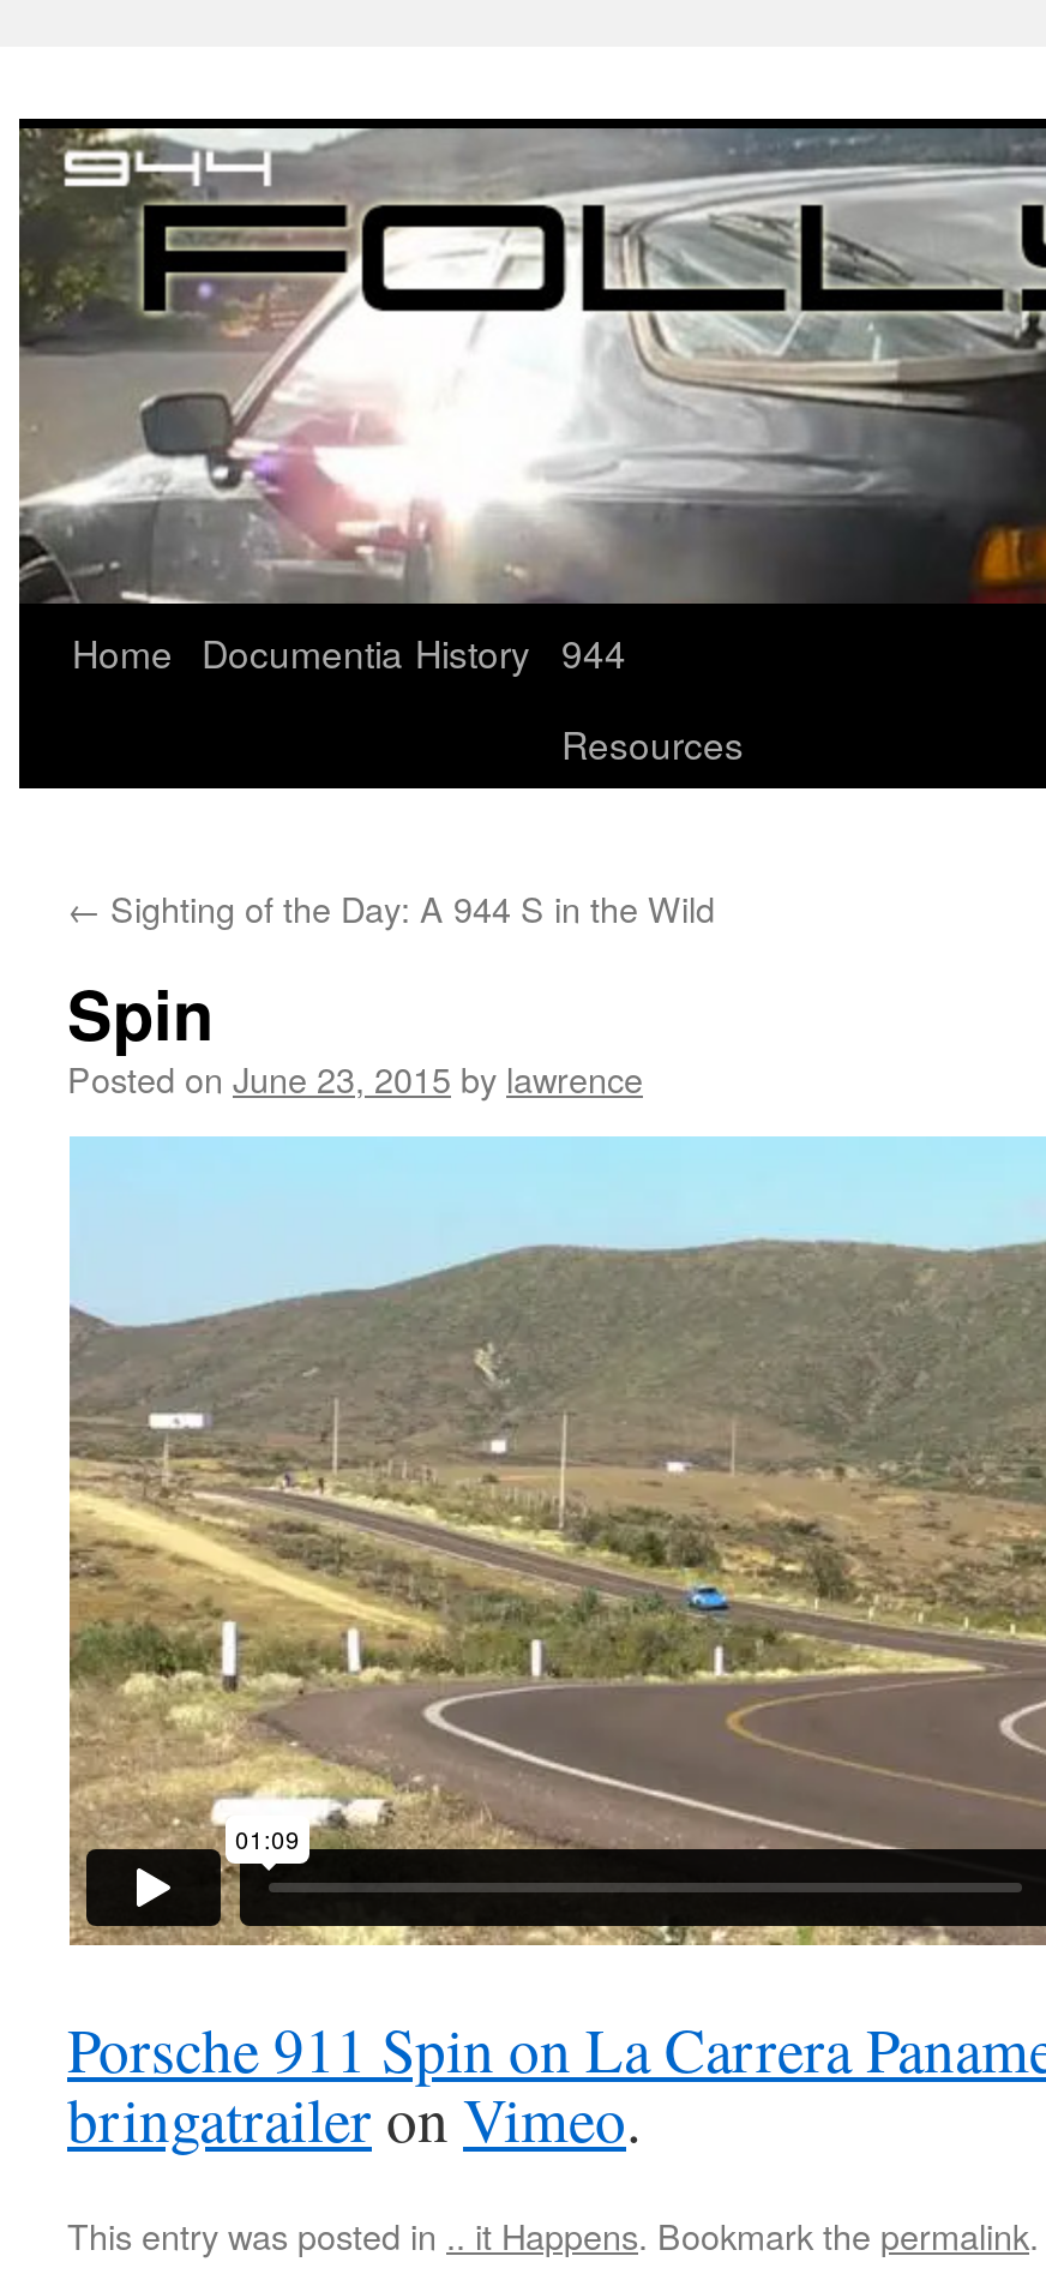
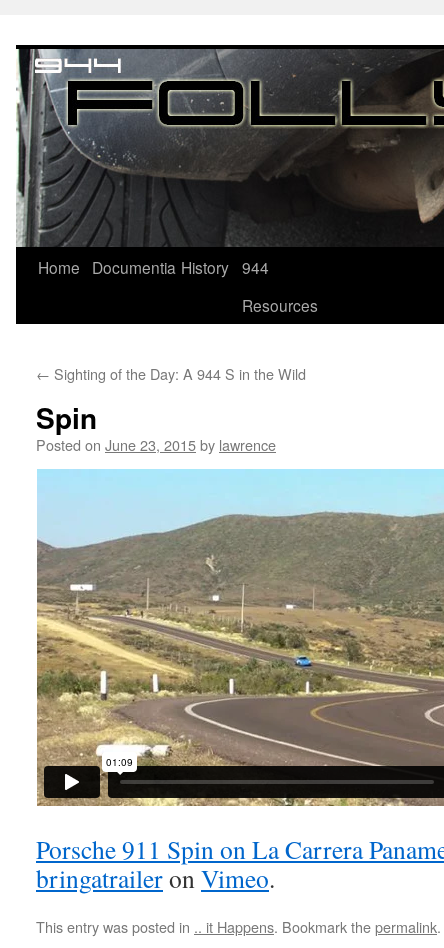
[17,126,1039,606] [image] -> [16,48,441,248] [image]

